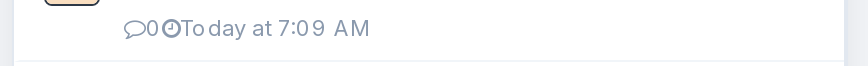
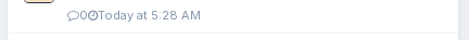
[146,14,370,42] 0 Today at 7:09 AM -> [79,8,201,23] 0 Today at 5:28 AM

